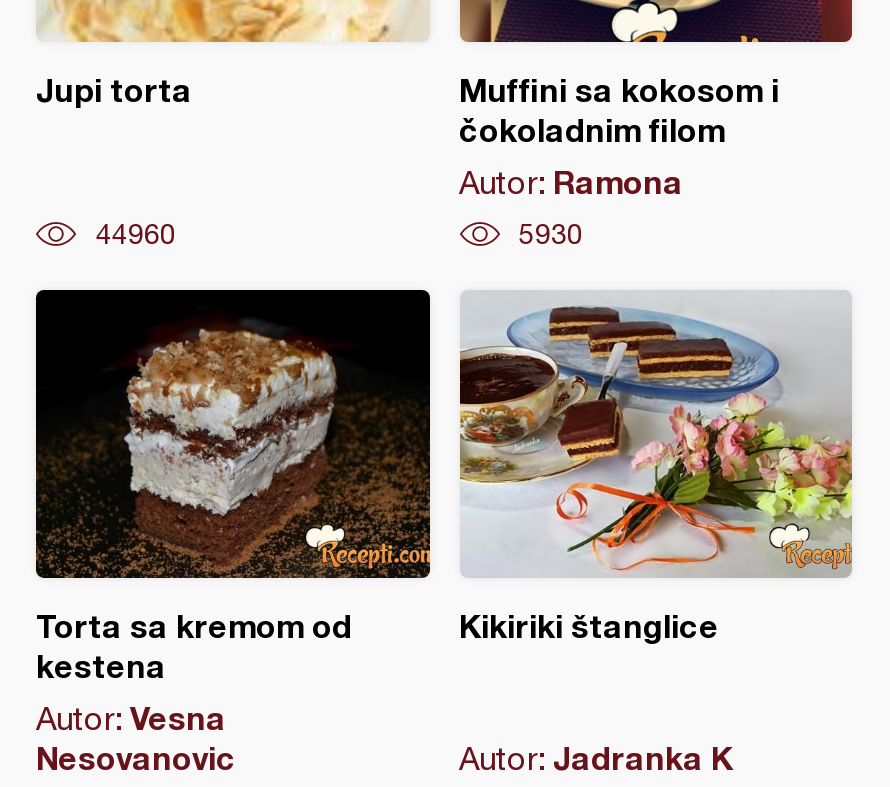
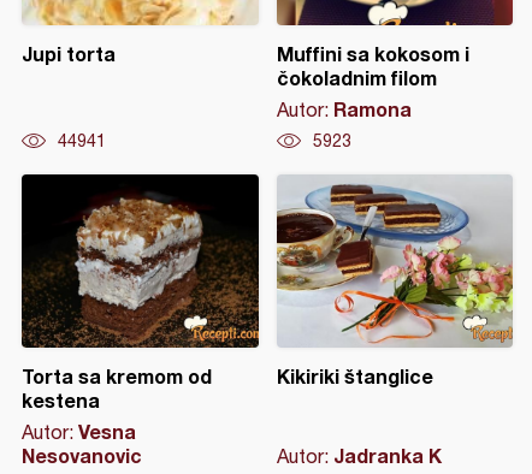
[96,218,176,250] 44960 -> [58,131,106,151] 44941
[519,218,583,250] 5930 -> [312,131,351,151] 5923

